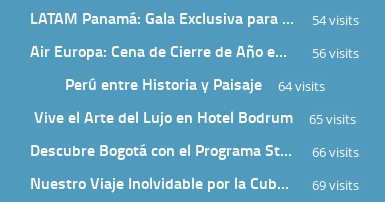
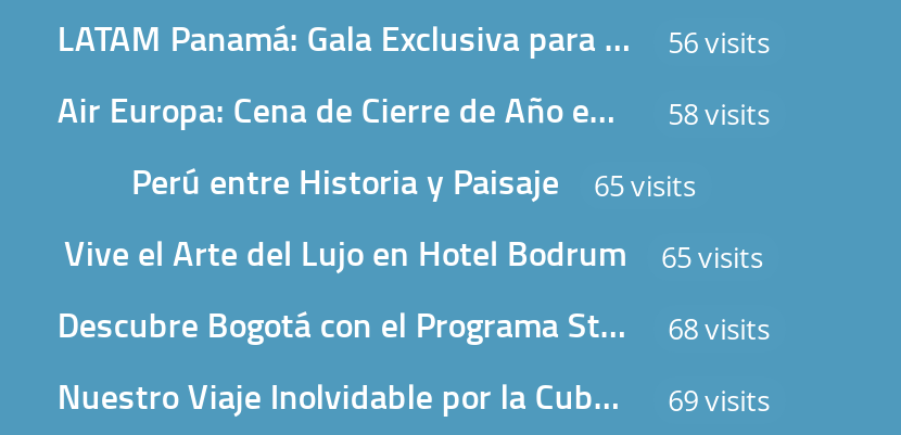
[312,11,359,29] 54 visits -> [668,22,770,61] 56 visits
[312,44,359,62] 56 visits -> [668,94,770,133] 58 visits
[64,72,324,95] Perú entre Historia y Paisaje 64 visits -> [131,155,696,205] Perú entre Historia y Paisaje 65 visits
[312,143,359,161] 66 visits -> [668,309,770,348] 68 visits

